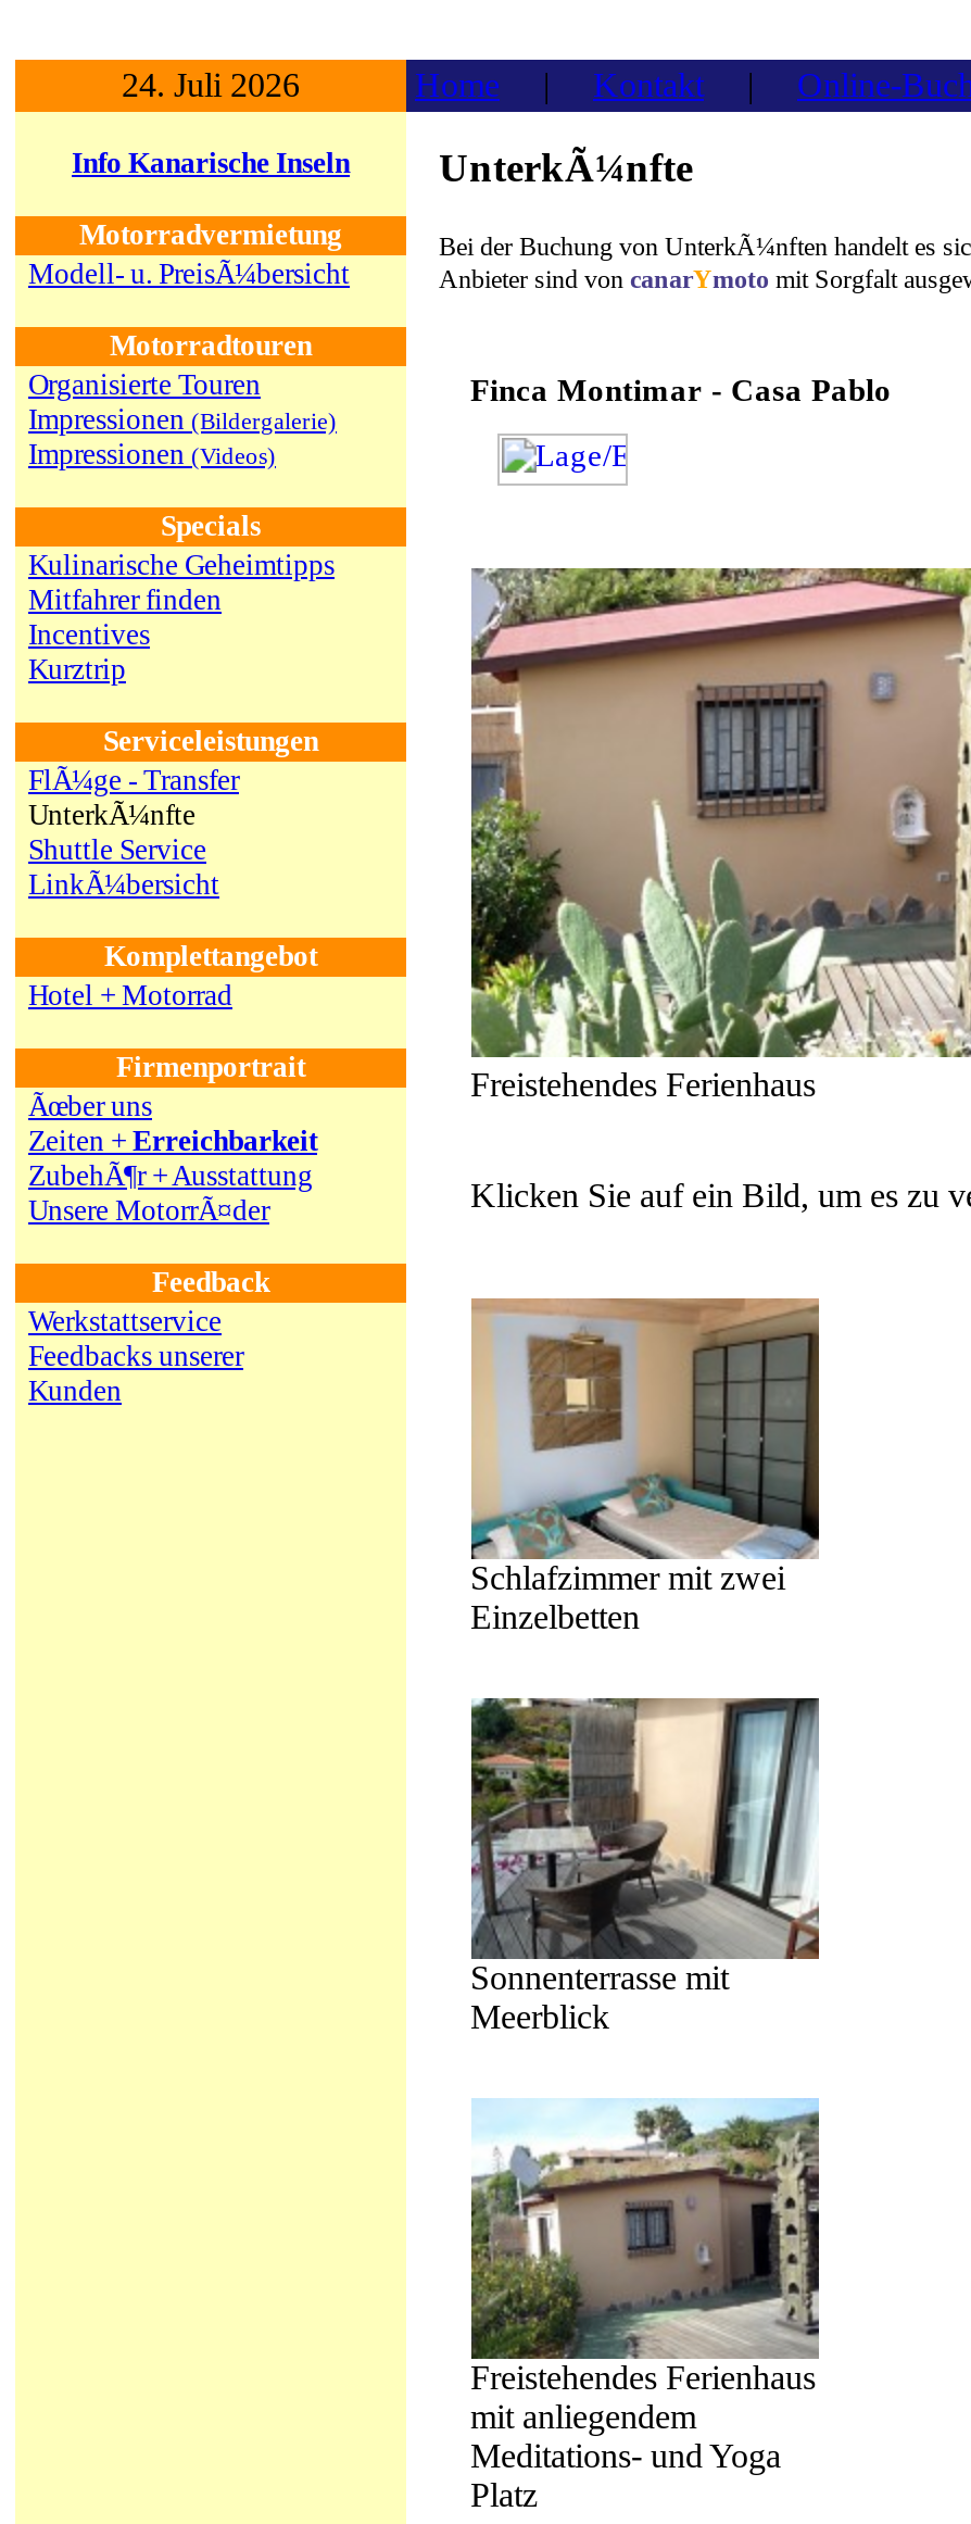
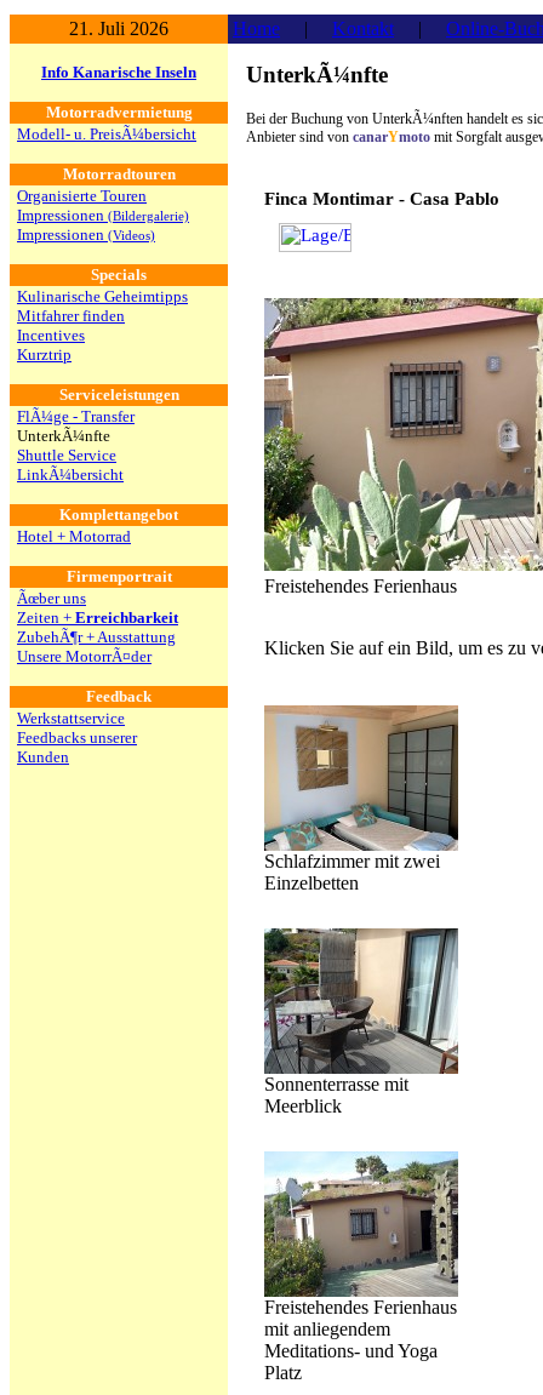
[122,66,300,103] 24. Juli 2026 -> [69,18,168,39] 21. Juli 2026

